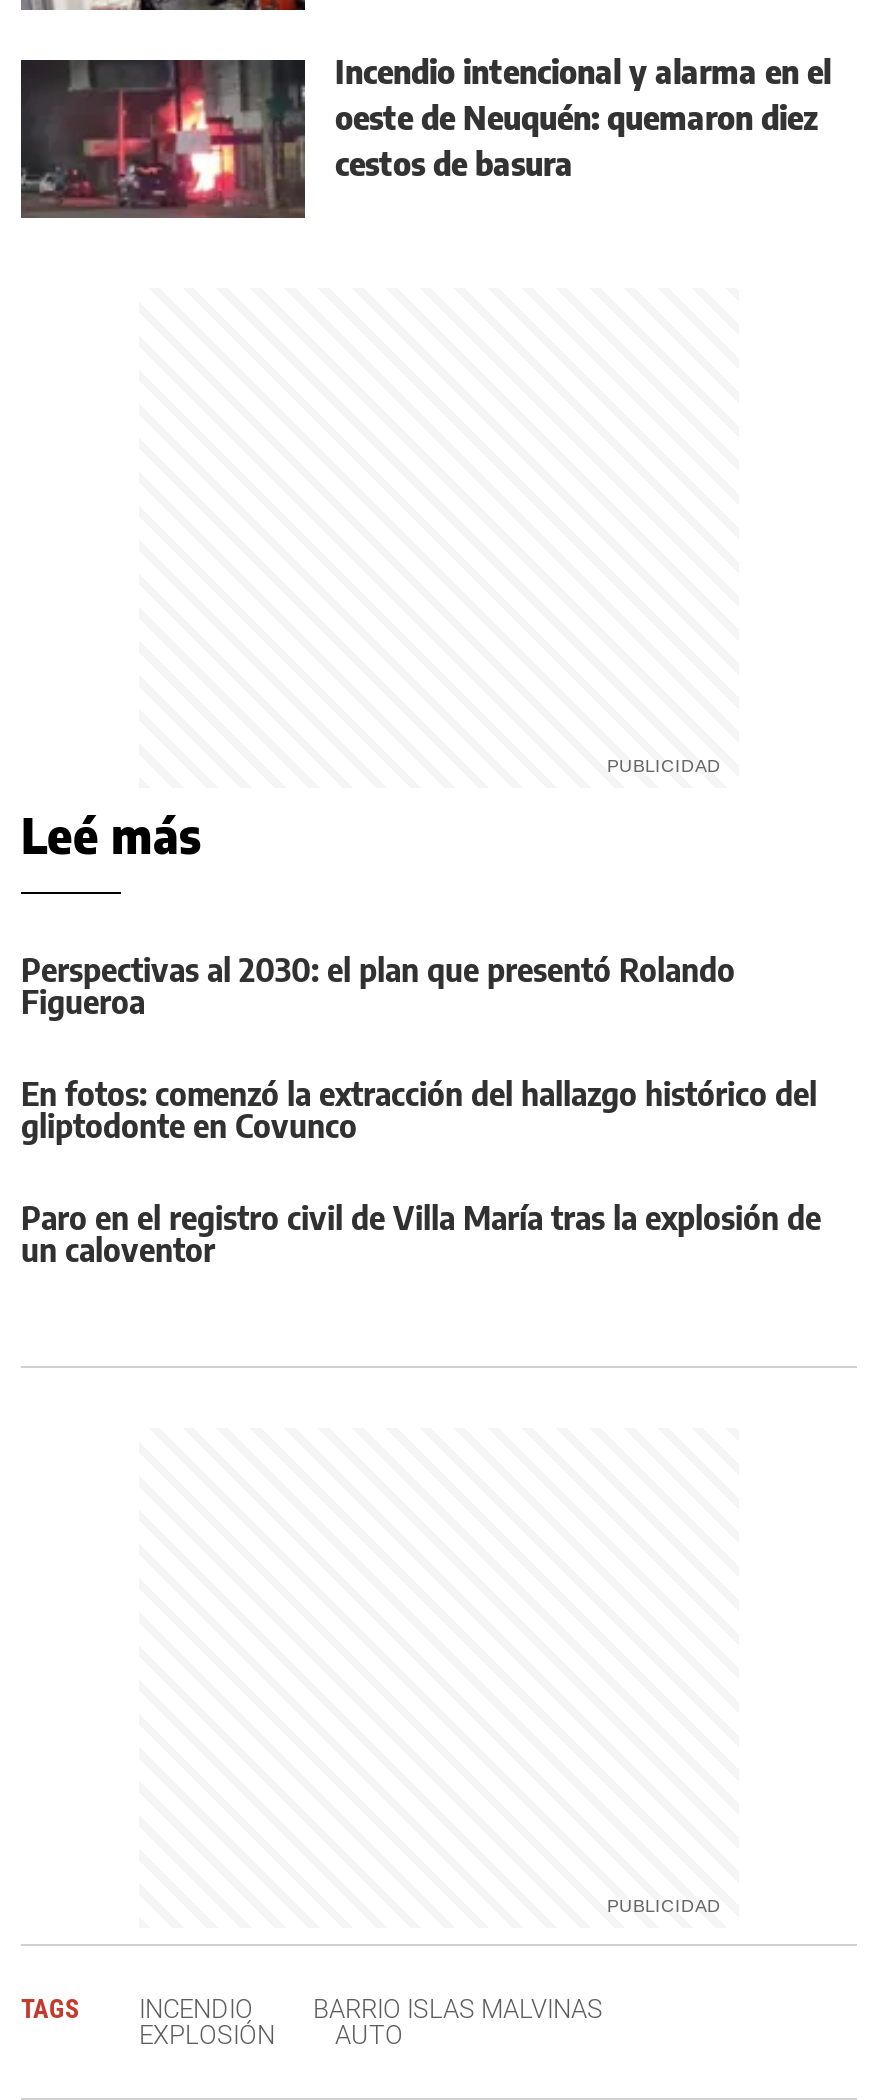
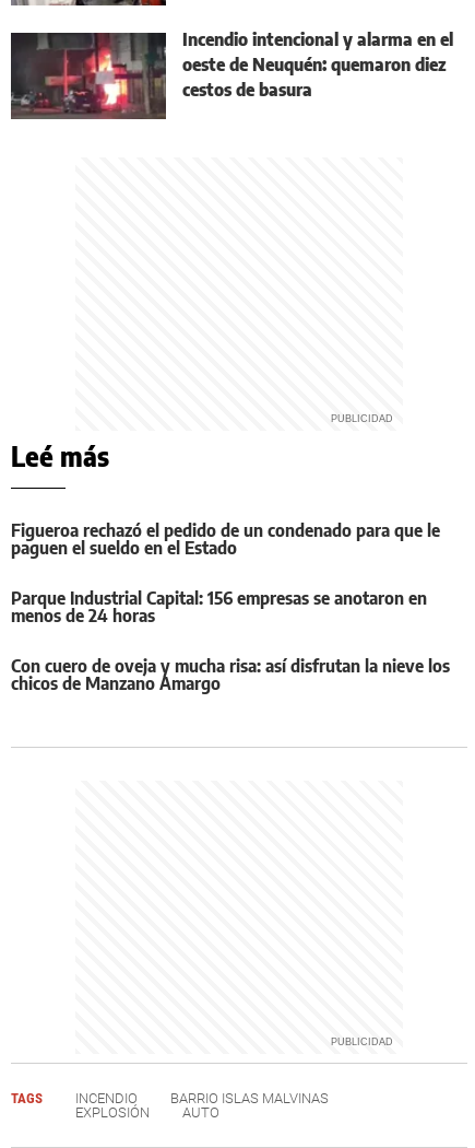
[21,950,735,1022] Perspectivas al 2030: el plan que presentó Rolando | Figueroa -> [11,520,440,559] Figueroa rechazó el pedido de un condenado para que le | paguen el sueldo en el Estado
[21,1074,817,1146] En fotos: comenzó la extracción del hallazgo histórico del | gliptodonte en Covunco -> [11,587,427,627] Parque Industrial Capital: 156 empresas se anotaron en | menos de 24 horas
[21,1198,821,1270] Paro en el registro civil de Villa María tras la explosión de | un caloventor -> [11,655,450,694] Con cuero de oveja y mucha risa: así disfrutan la nieve los | chicos de Manzano Amargo

